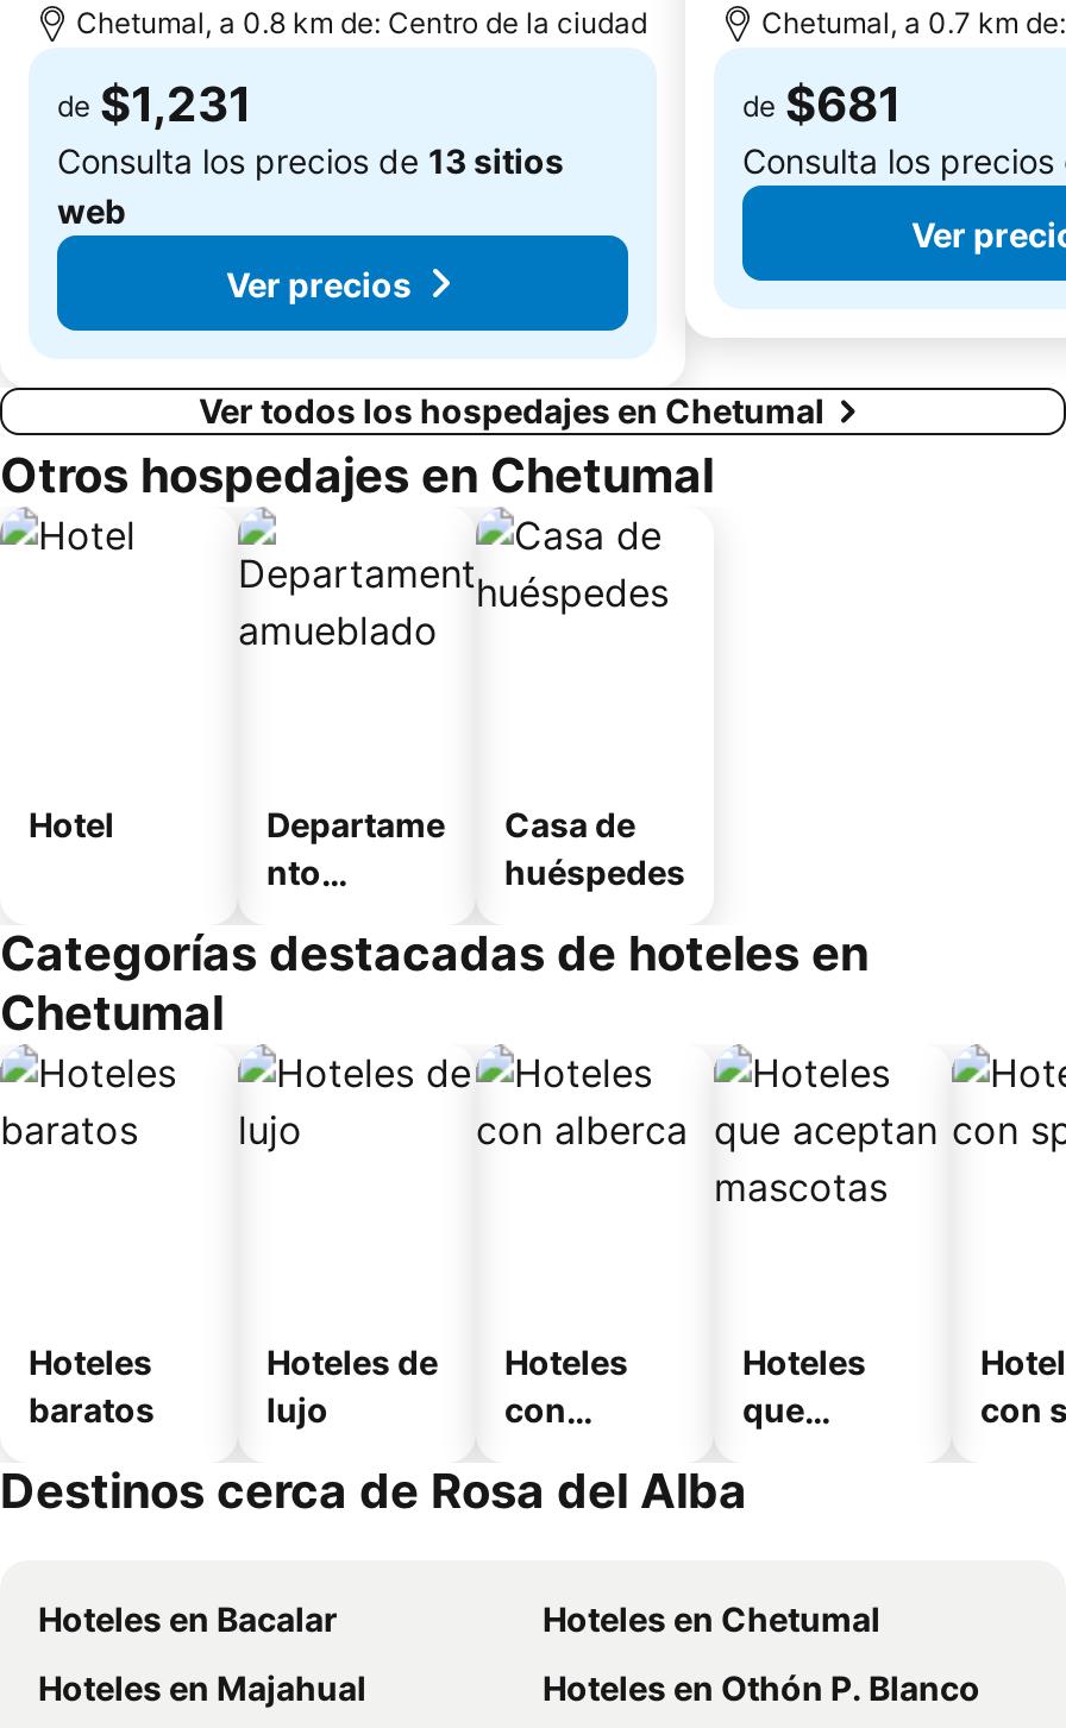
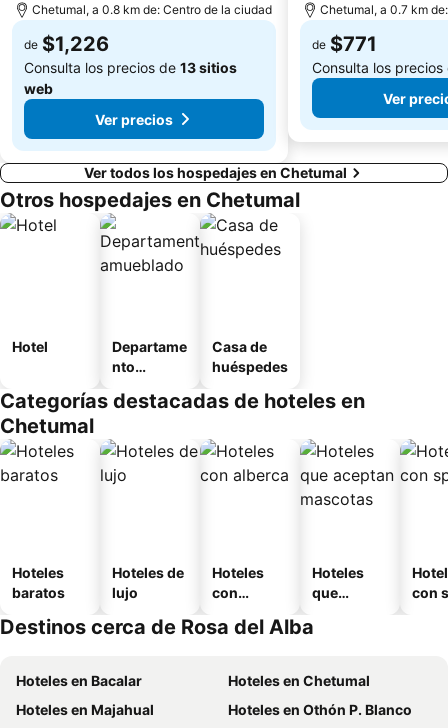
[57,77,252,134] de $1,231 -> [24,32,109,56] de $1,226
[742,77,902,134] de $681 -> [312,32,377,56] de $771

